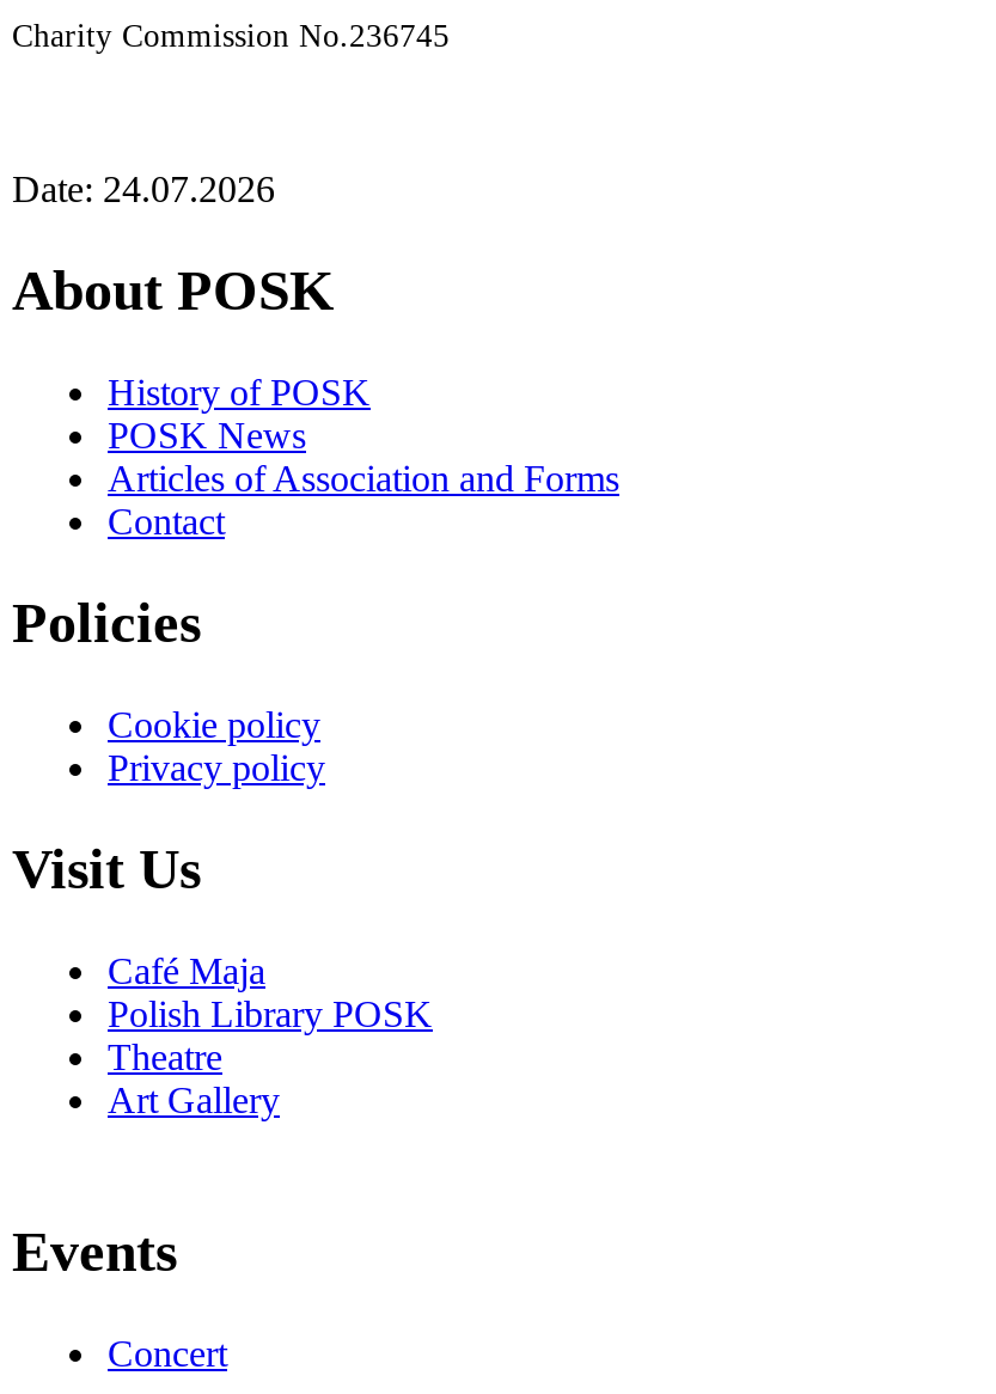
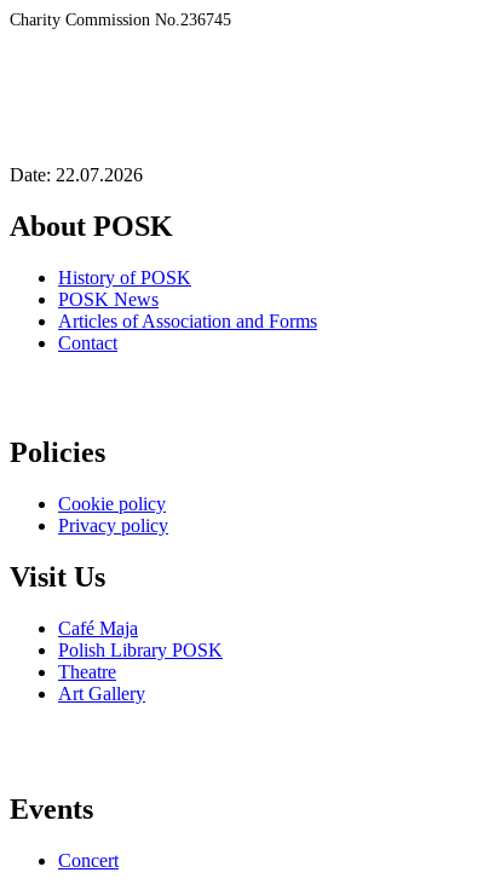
[12,169,275,209] Date: 24.07.2026 -> [10,165,143,185] Date: 22.07.2026

